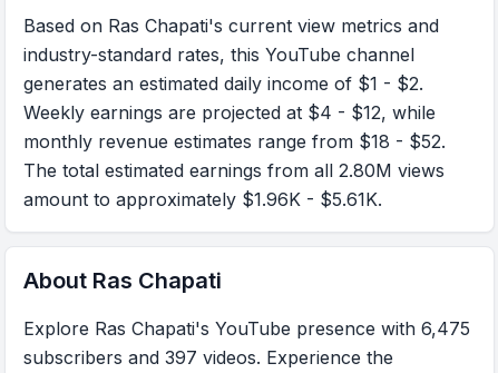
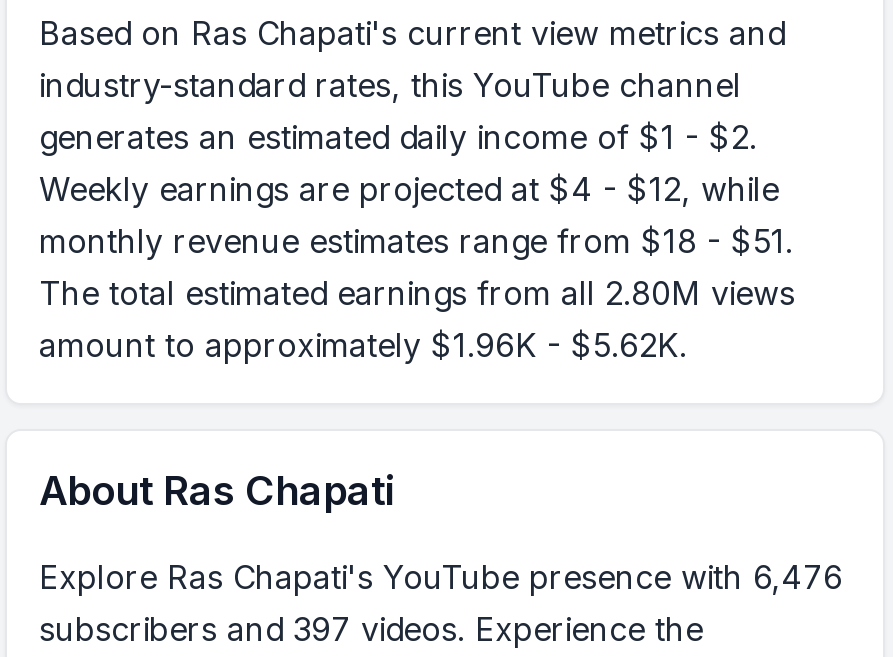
[23,130,446,153] monthly revenue estimates range from $18 - $52. -> [39,221,793,261] monthly revenue estimates range from $18 - $51.
[23,188,382,211] amount to approximately $1.96K - $5.61K. -> [39,325,687,365] amount to approximately $1.96K - $5.62K.
[23,317,470,340] Explore Ras Chapati's YouTube presence with 6,475 -> [39,557,843,597] Explore Ras Chapati's YouTube presence with 6,476

